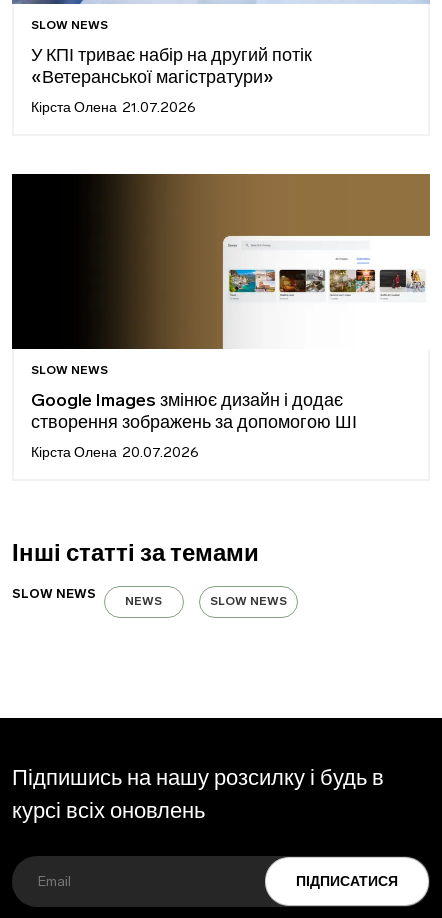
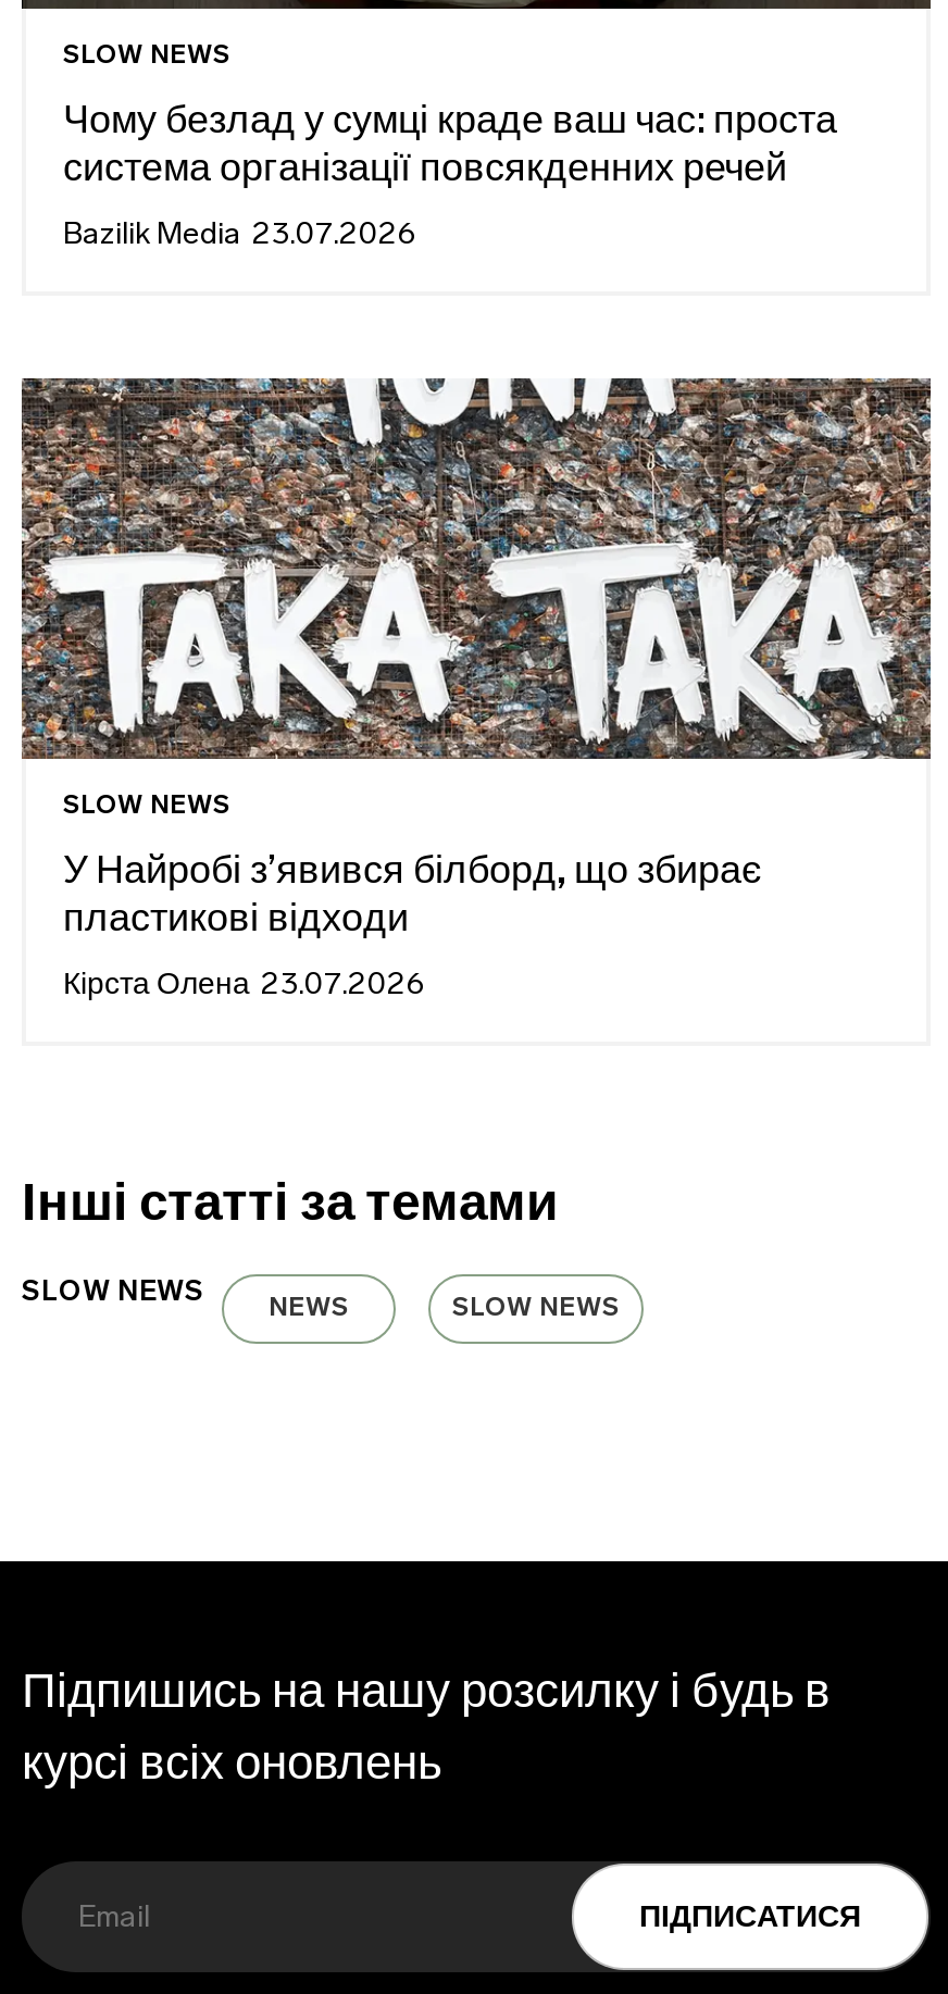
[31,47,312,88] У КПІ триває набір на другий потік | «Ветеранської магістратури» -> [63,102,837,192] Чому безлад у сумці краде ваш час: проста | система організації повсякденних речей
[31,101,196,116] Кірста Олена 21.07.2026 -> [63,220,417,252] Bazilik Media 23.07.2026
[11,173,430,350] [image] -> [20,376,933,761] [image]
[31,392,357,433] Google Images змінює дизайн і додає | створення зображень за допомогою ШІ -> [63,853,761,942] У Найробі з’явився білборд, що збирає | пластикові відходи
[31,446,199,461] Кірста Олена 20.07.2026 -> [63,970,426,1003] Кірста Олена 23.07.2026

